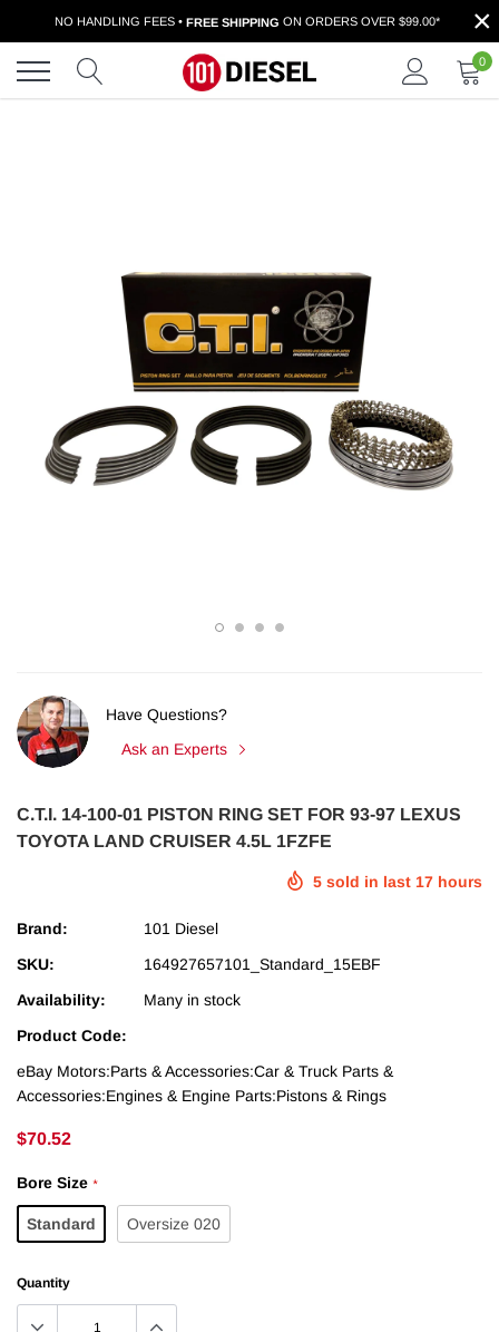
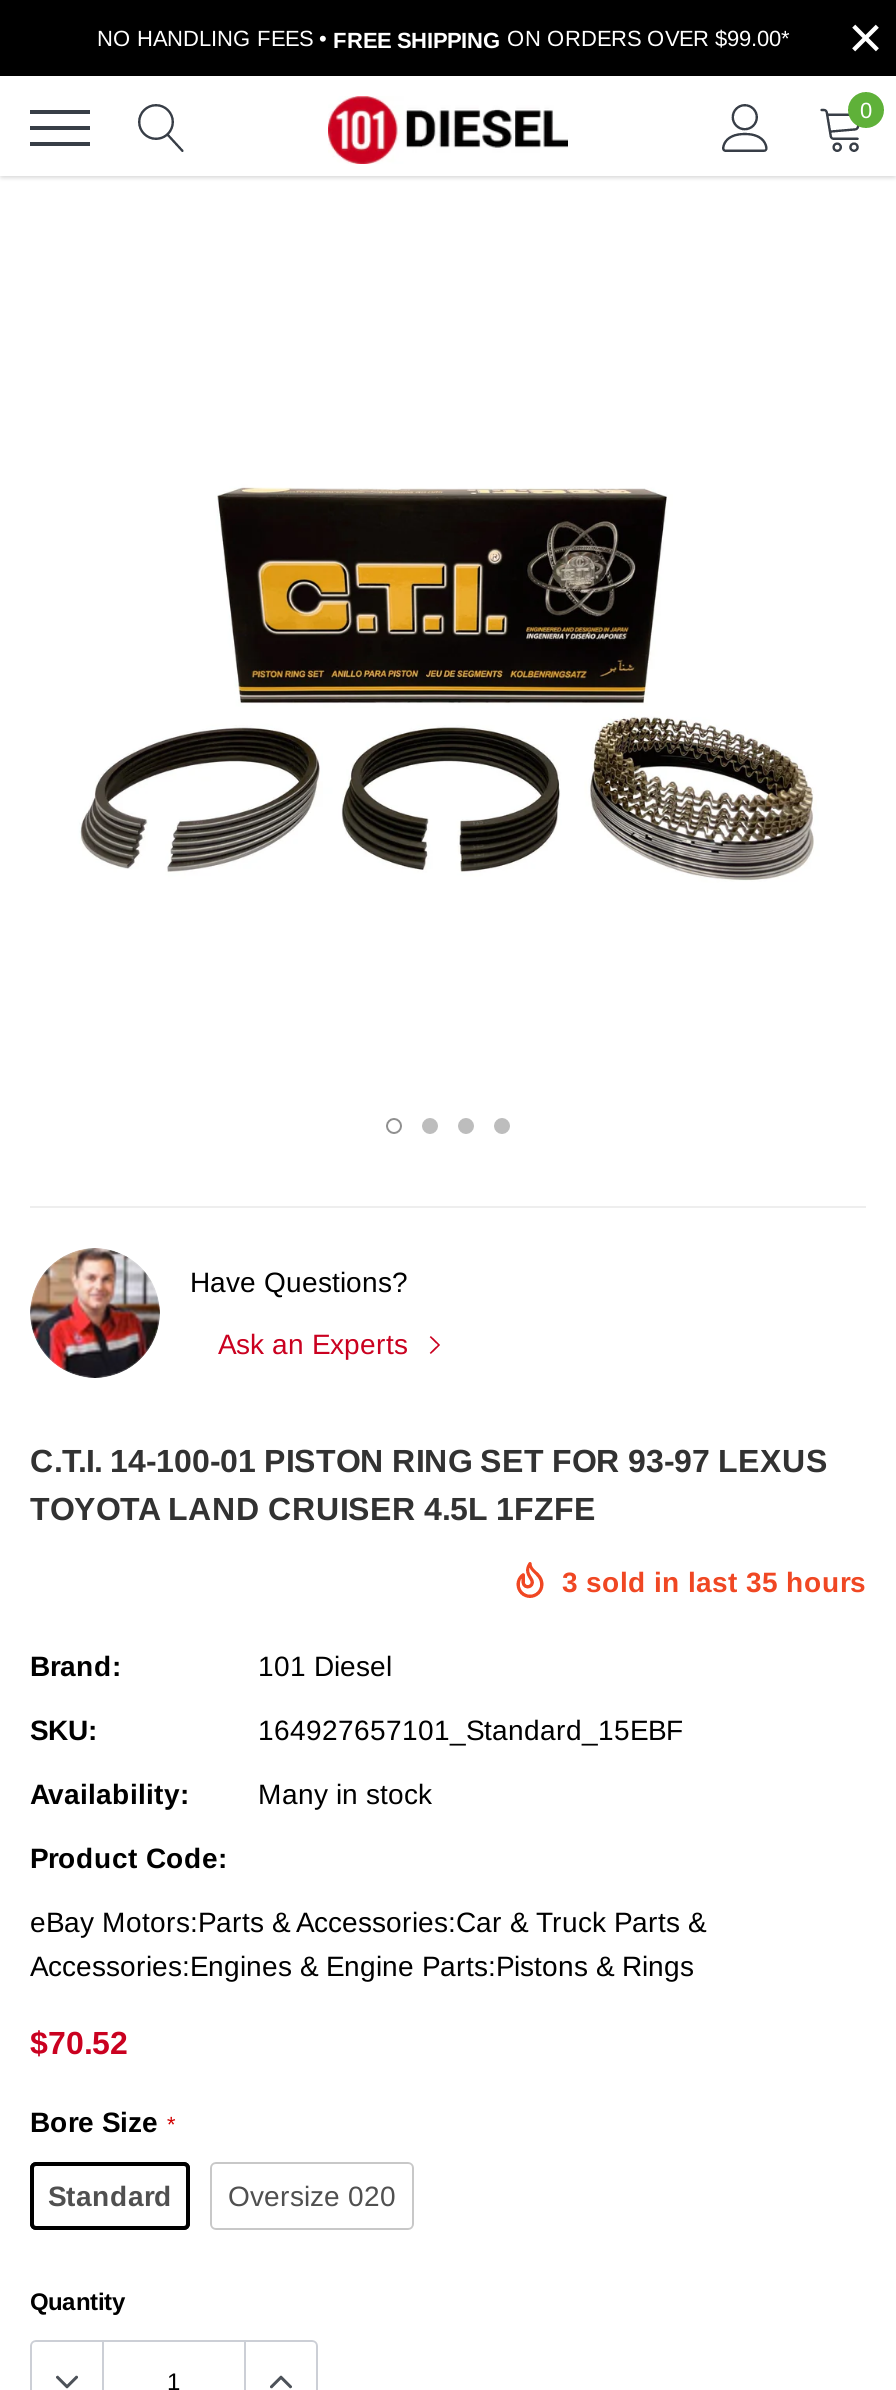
[313,873,482,891] 5 sold in last 17 hours -> [562,1566,866,1598] 3 sold in last 35 hours

